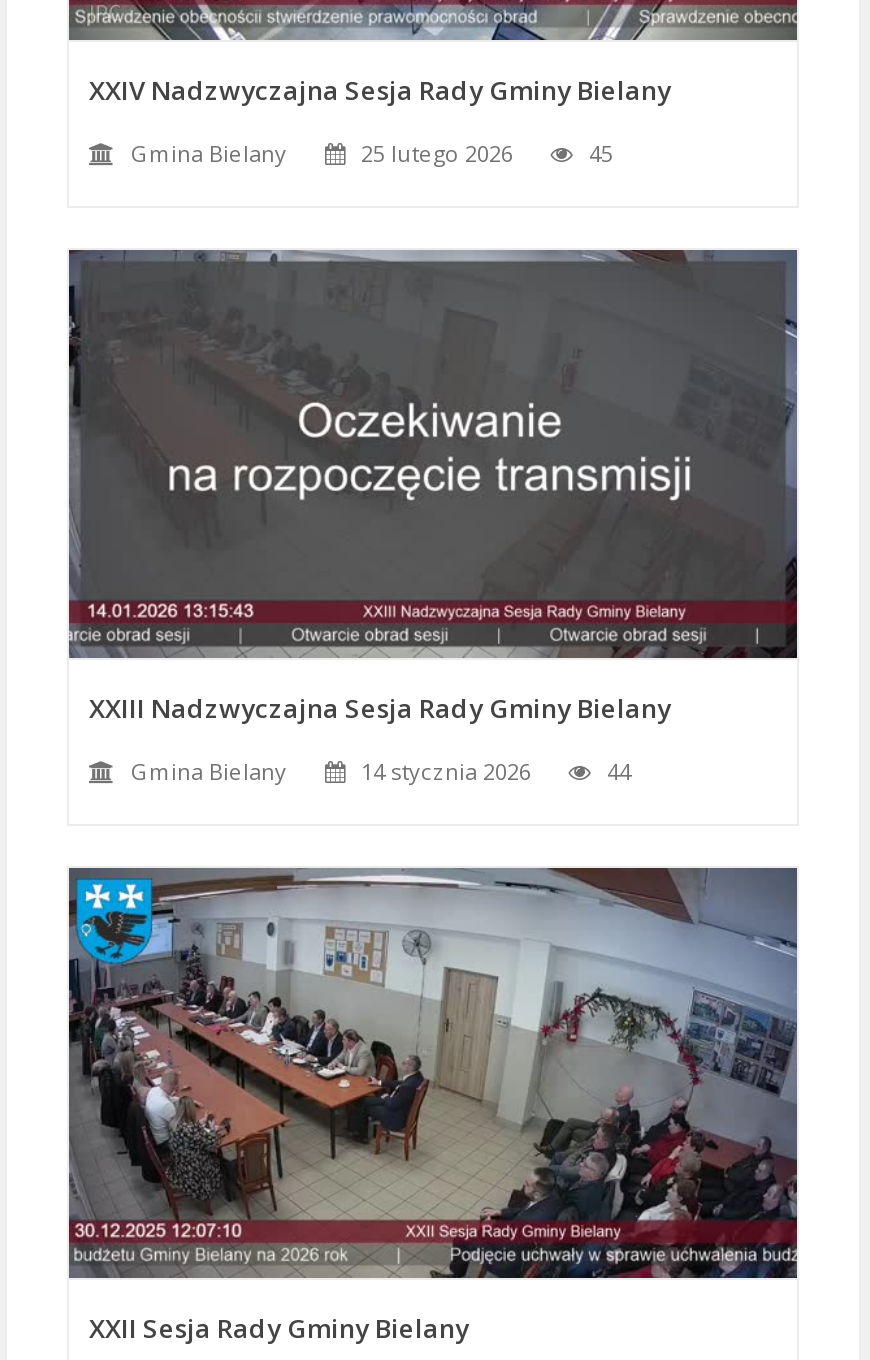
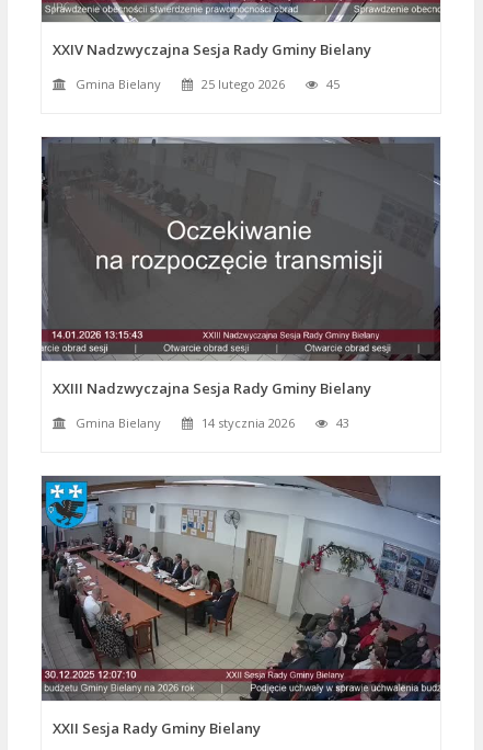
[601,757,631,787] 44 -> [333,415,349,431] 43

